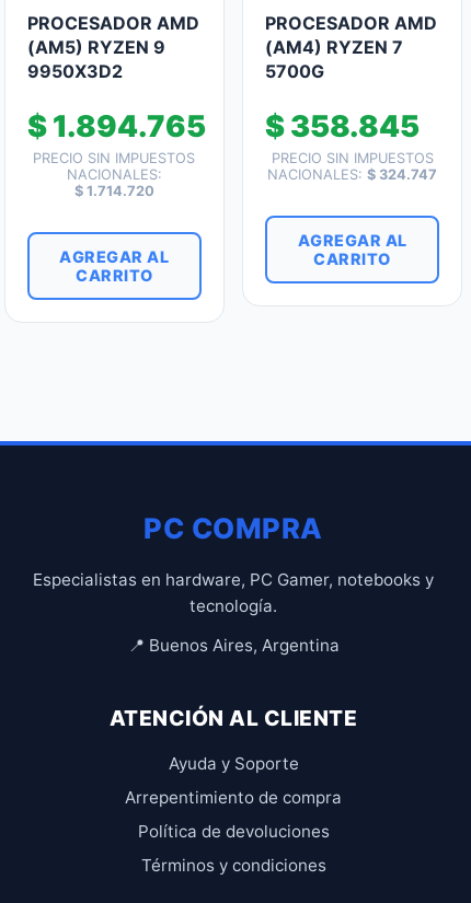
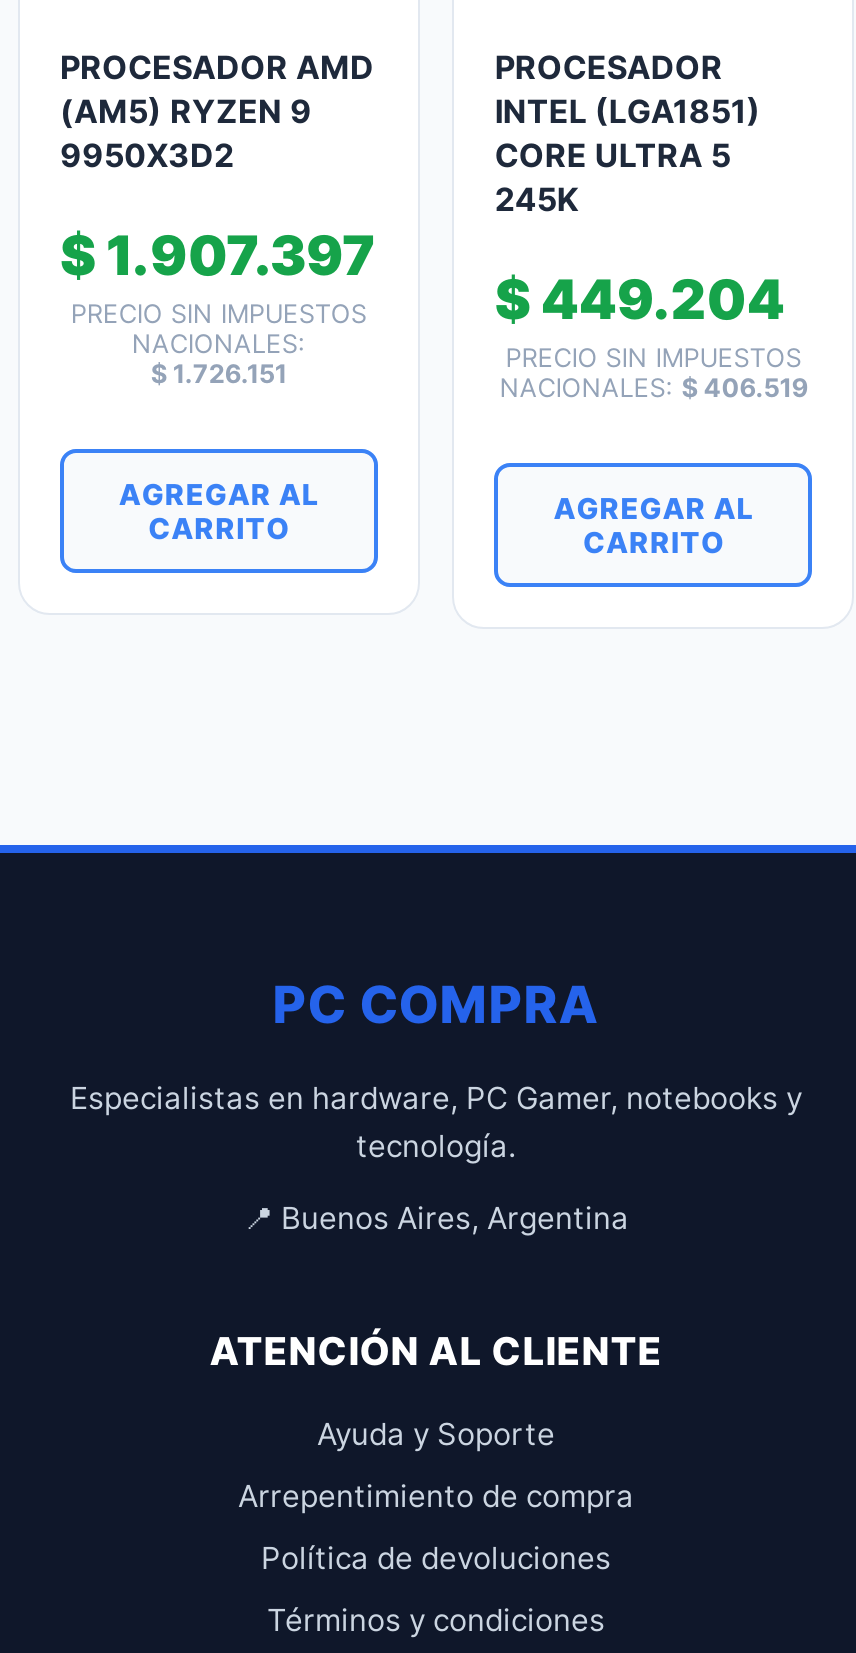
[266,13,437,83] PROCESADOR AMD | (AM4) RYZEN 7 | 5700G -> [495,48,761,220] PROCESADOR | INTEL (LGA1851) | CORE ULTRA 5 | 245K
[27,109,206,145] $1.894.765 -> [60,224,376,290] $1.907.397
[266,109,420,145] $358.845 -> [495,268,785,334] $449.204
[267,167,437,183] NACIONALES: $324.747 -> [499,374,807,404] NACIONALES: $406.519
[74,183,154,200] $1.714.720 -> [151,360,287,390] $1.726.151

